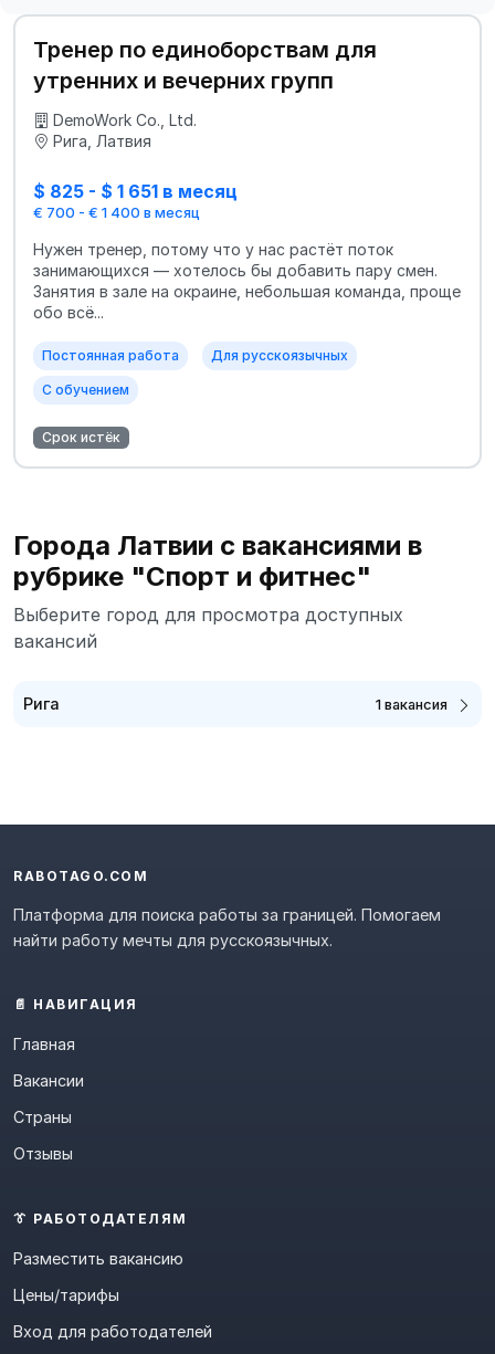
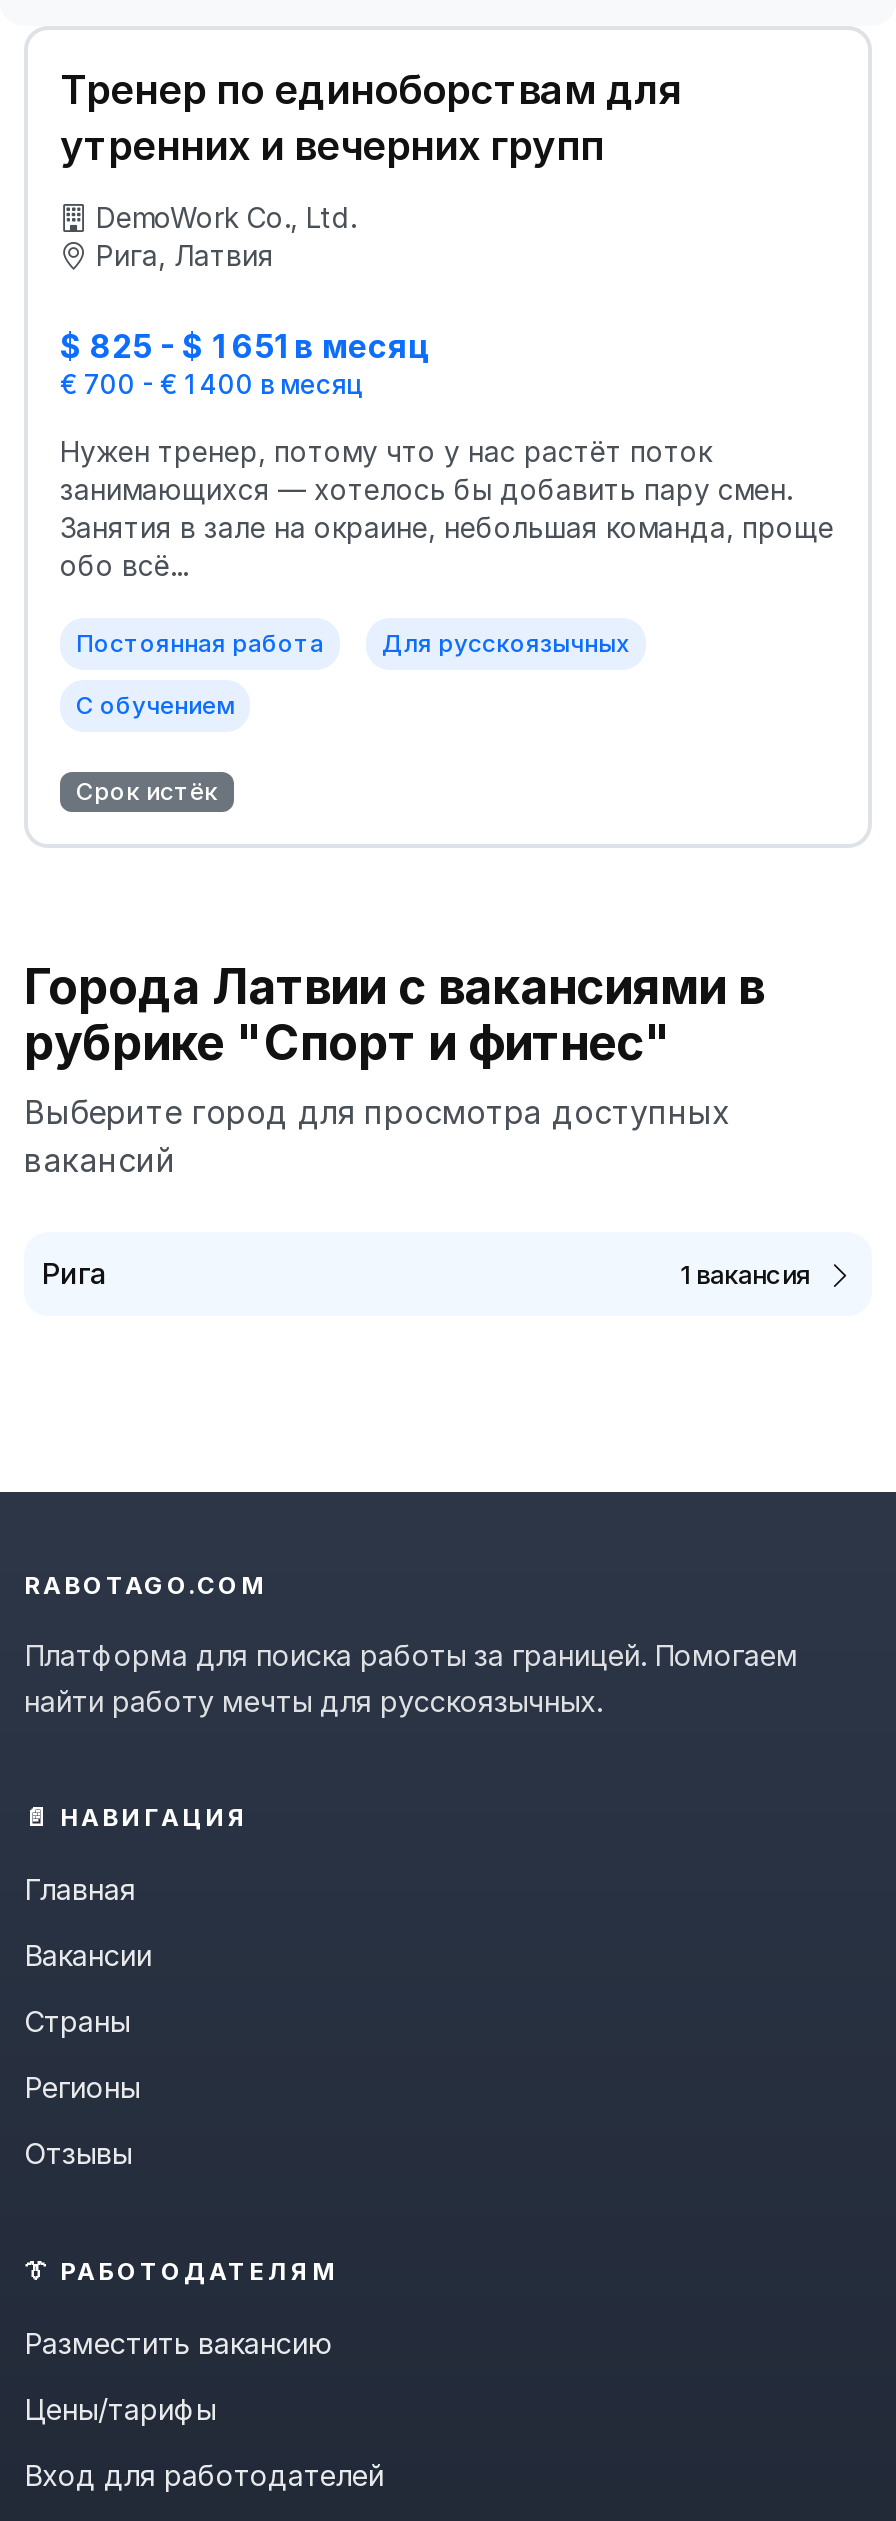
none -> [24,2071,140,2105] Регионы

